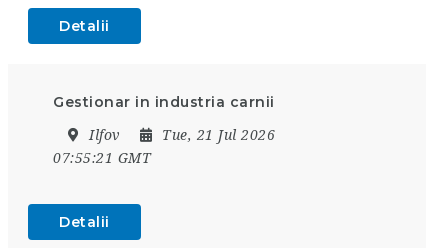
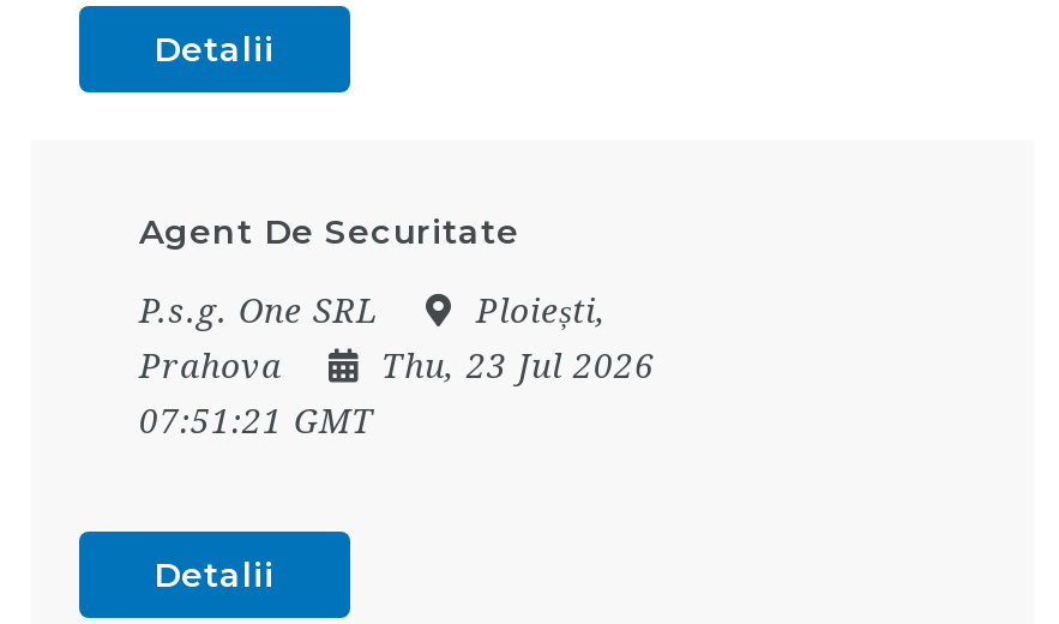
[53,93,274,111] Gestionar in industria carnii -> [139,210,519,253] Agent De Securitate
[53,127,275,166] Ilfov | Tue, 21 Jul 2026 | 07:55:21 GMT -> [139,291,655,440] P.s.g. One SRL | Ploiești, | Prahova | Thu, 23 Jul 2026 | 07:51:21 GMT

